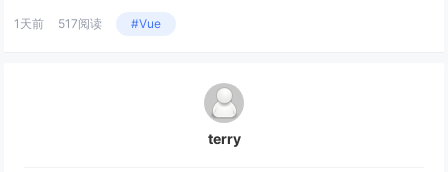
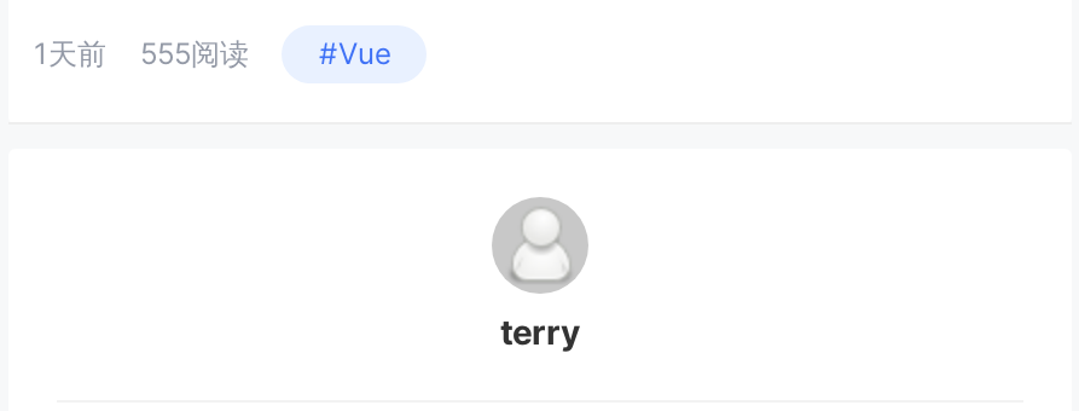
[14,16,161,31] 1天前 517阅读 #Vue -> [34,35,391,71] 1天前 555阅读 #Vue

